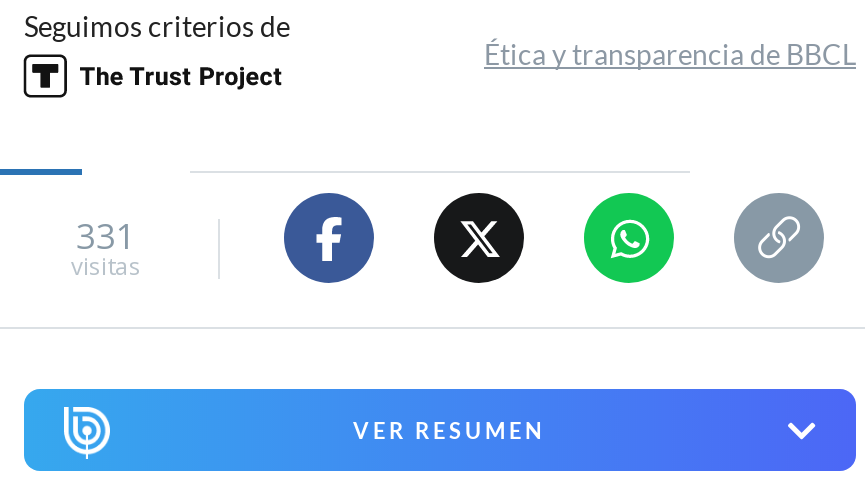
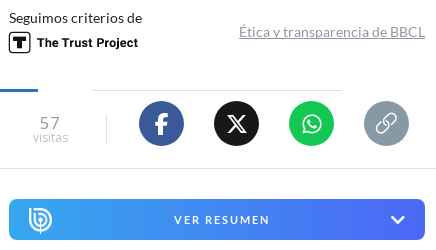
[76,212,136,258] 331 -> [40,111,60,134] 57

